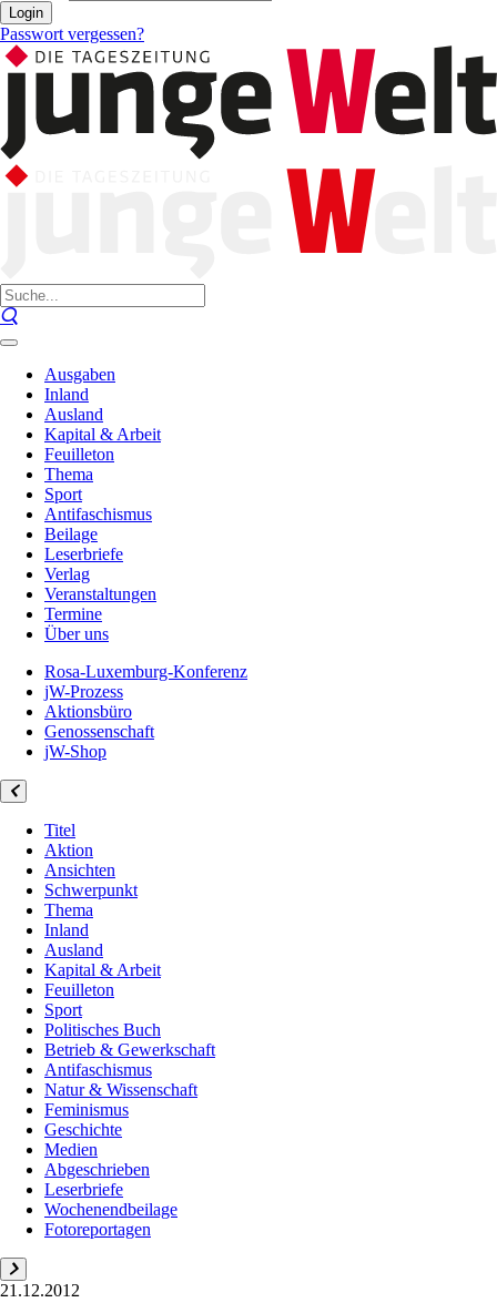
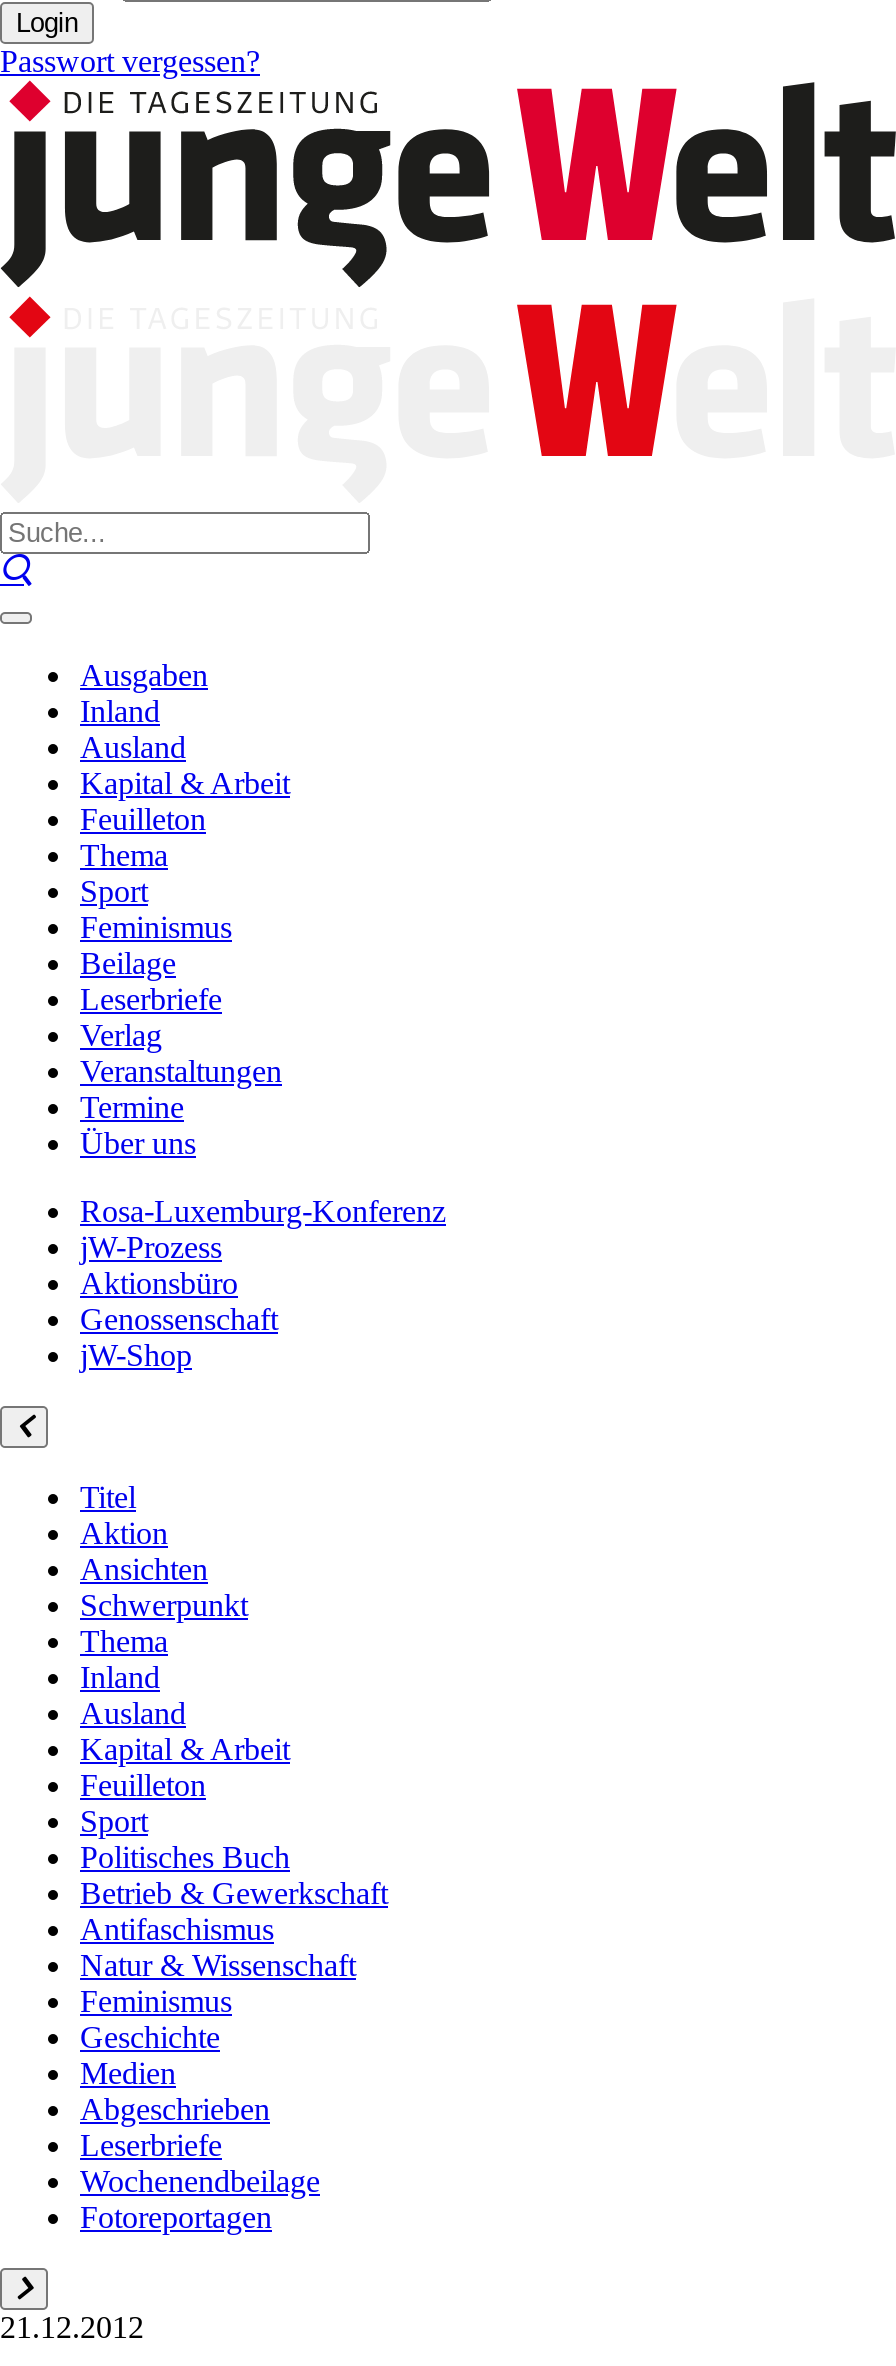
[44,505,152,523] Antifaschismus -> [80,910,232,944] Feminismus

